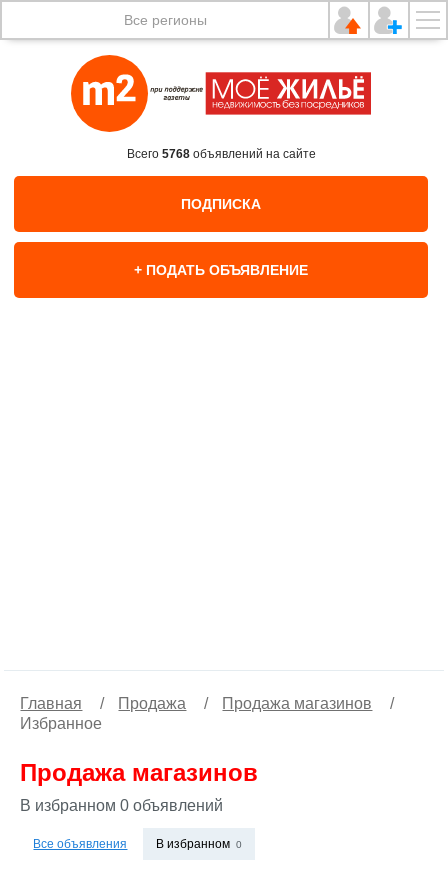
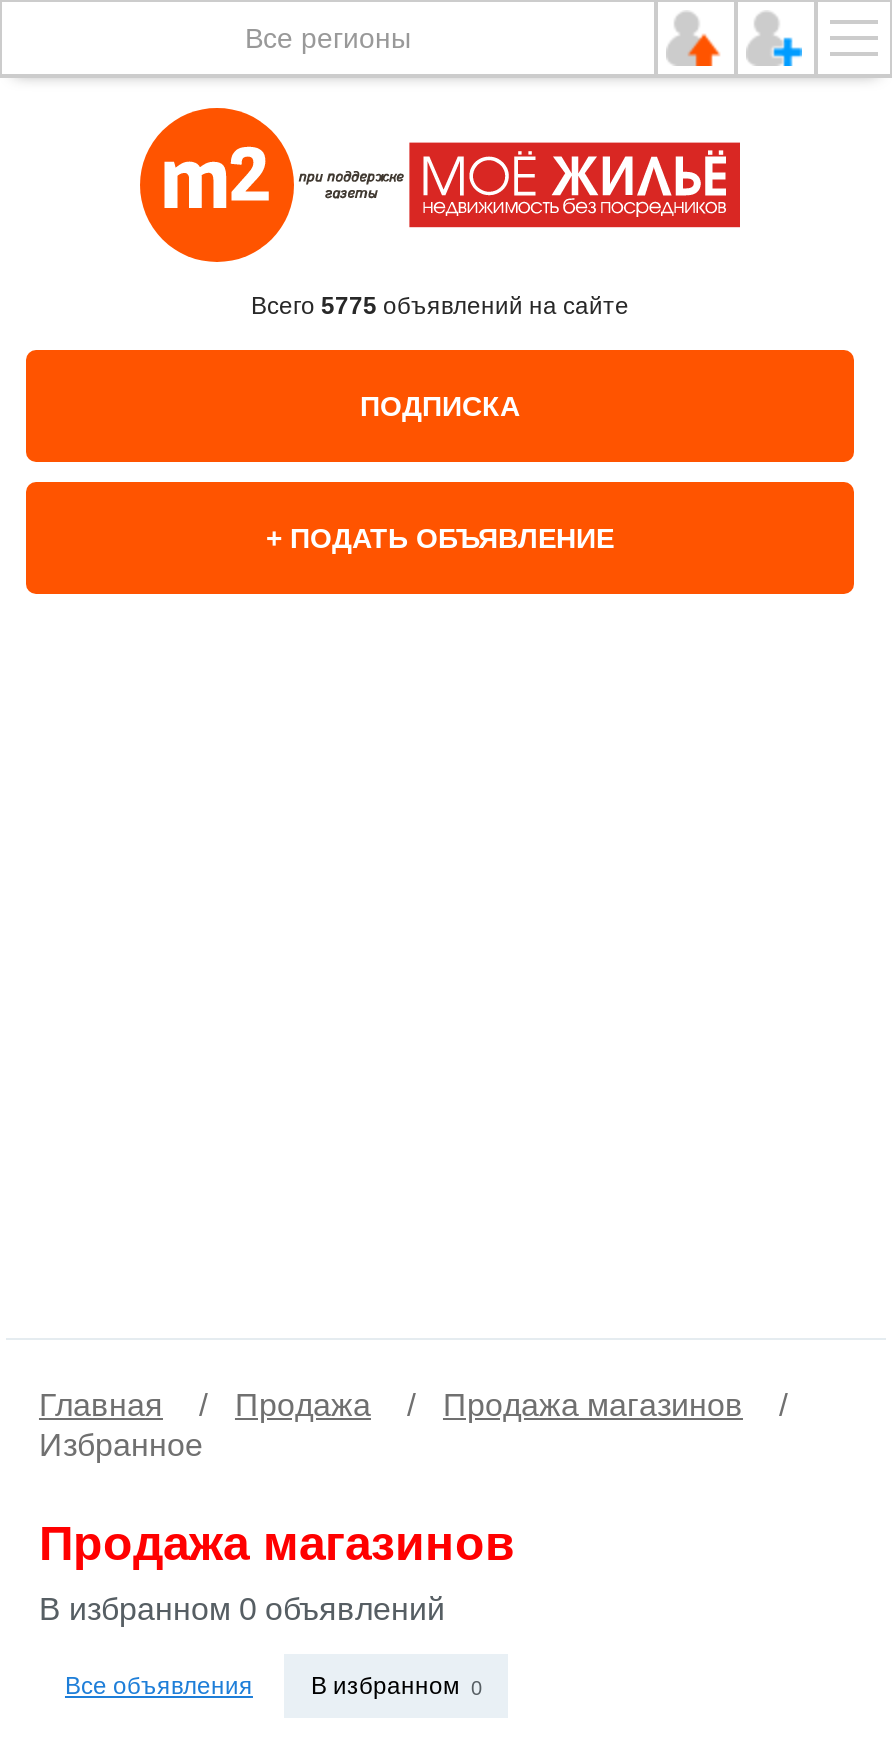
[126,147,315,161] Всего 5768 объявлений на сайте -> [251,292,629,320] Всего 5775 объявлений на сайте

